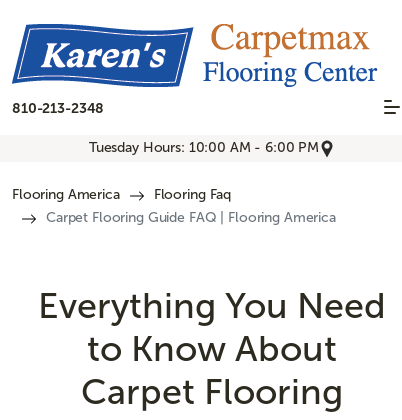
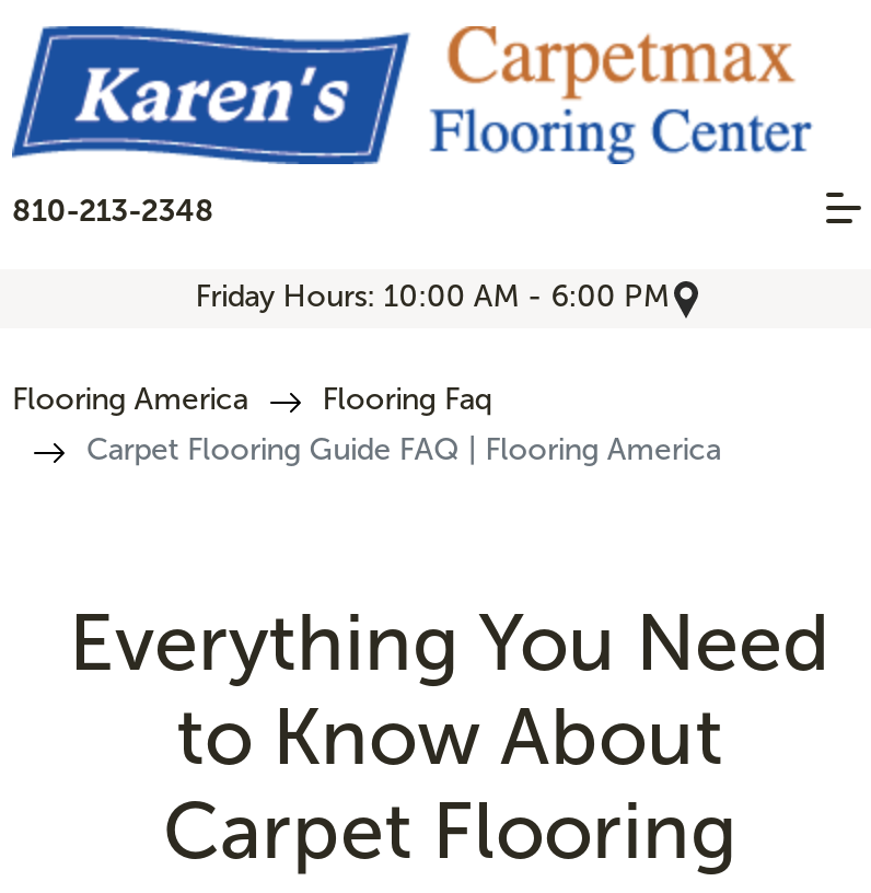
[89,139,319,156] Tuesday Hours: 10:00 AM - 6:00 PM -> [195,278,669,316] Friday Hours: 10:00 AM - 6:00 PM

